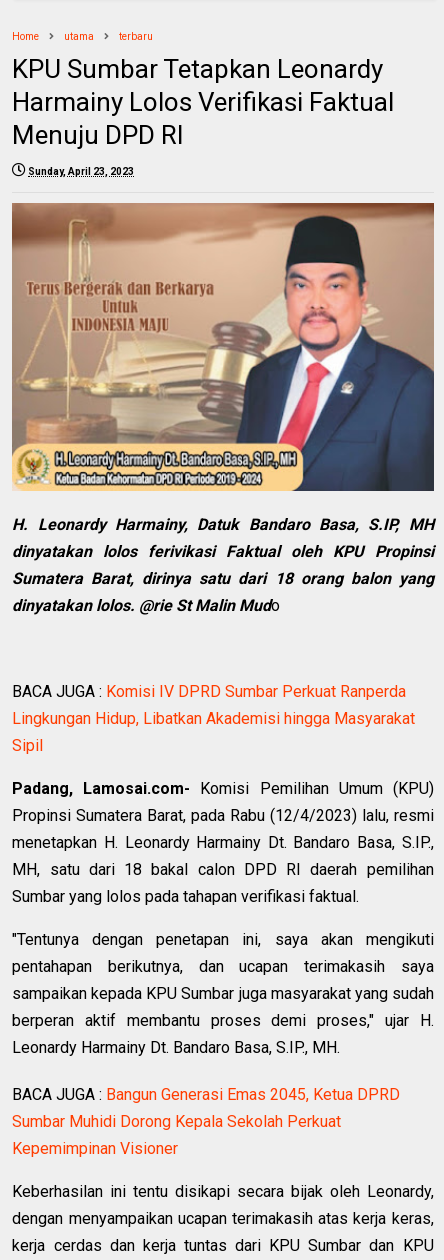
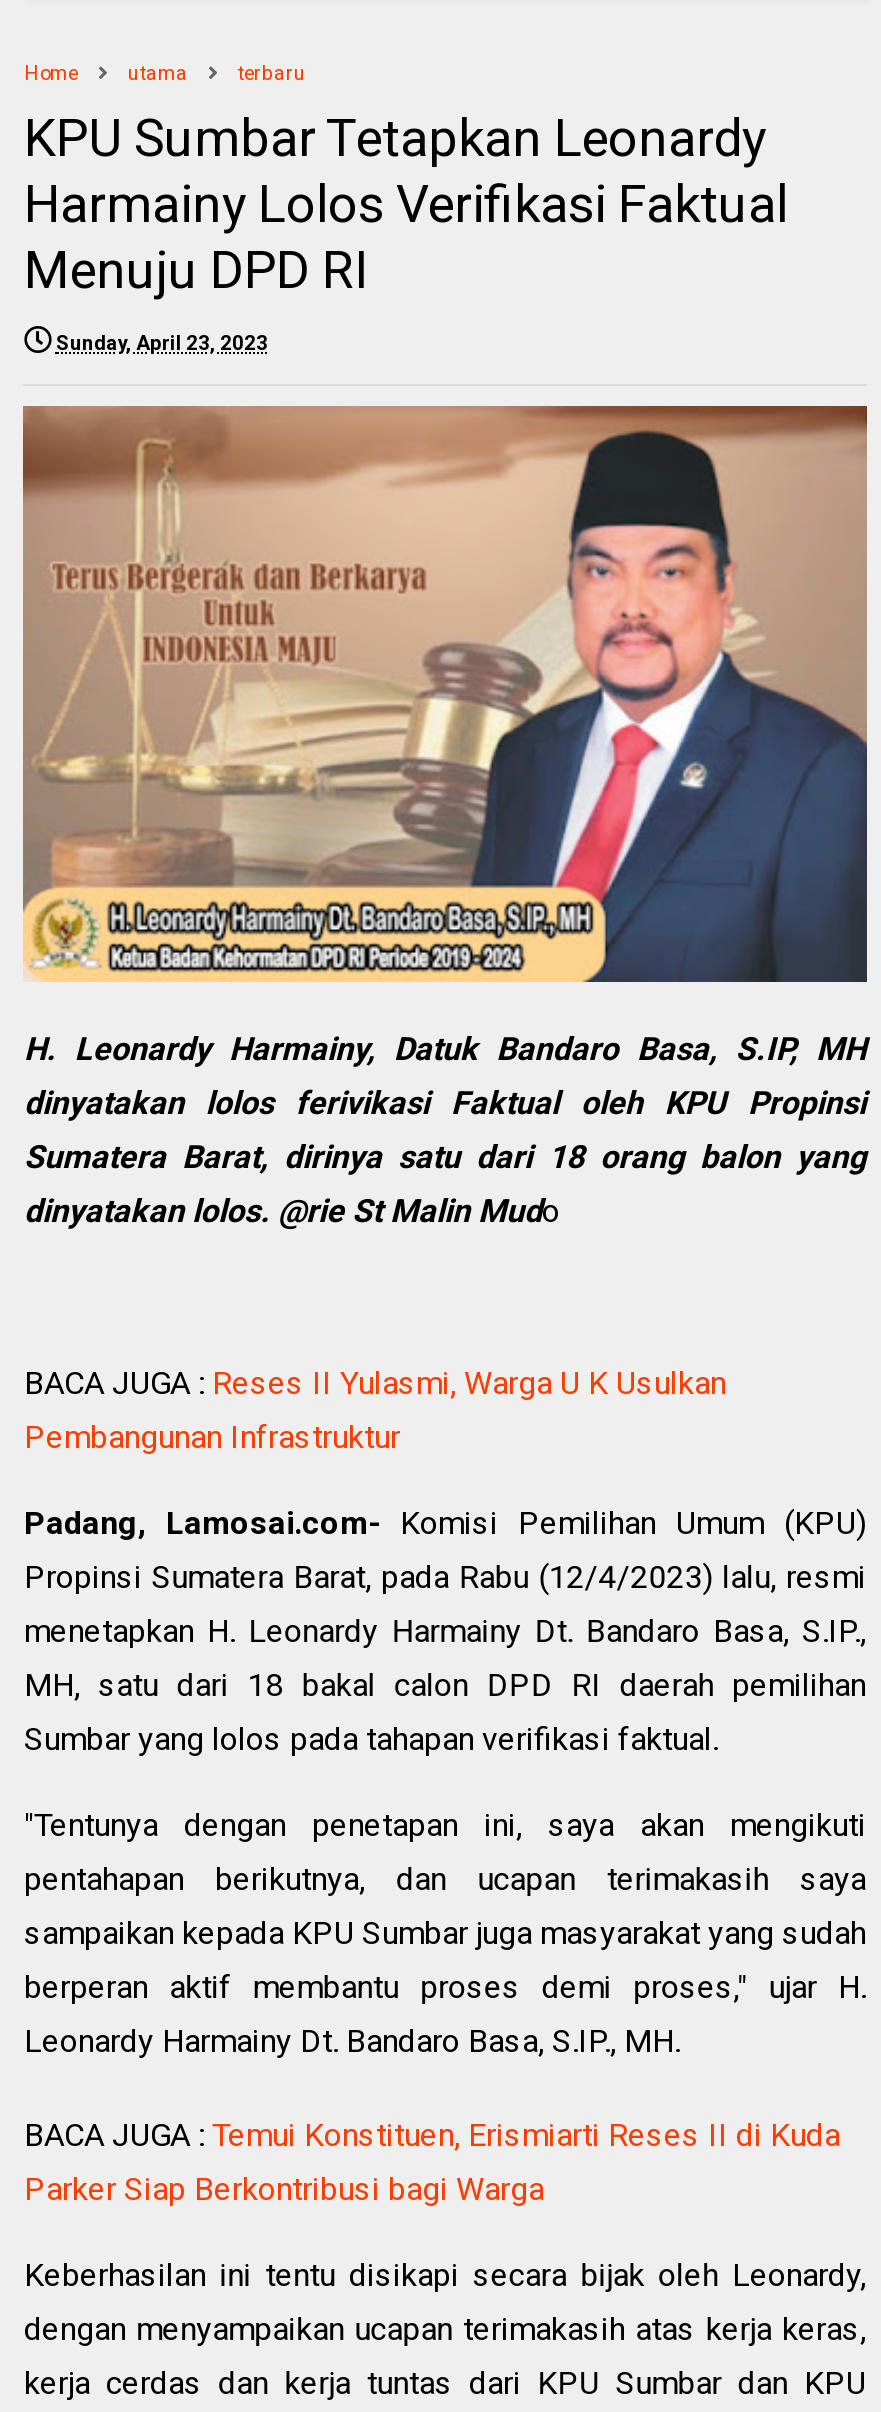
[12,682,415,755] BACA JUGA : Komisi IV DPRD Sumbar Perkuat Ranperda | Lingkungan Hidup, Libatkan Akademisi hingga Masyarakat | Sipil -> [24,1365,726,1457] BACA JUGA : Reses II Yulasmi, Warga U K Usulkan | Pembangunan Infrastruktur
[12,1085,400,1158] BACA JUGA : Bangun Generasi Emas 2045, Ketua DPRD | Sumbar Muhidi Dorong Kepala Sekolah Perkuat | Kepemimpinan Visioner -> [24,2117,840,2209] BACA JUGA : Temui Konstituen, Erismiarti Reses II di Kuda | Parker Siap Berkontribusi bagi Warga

